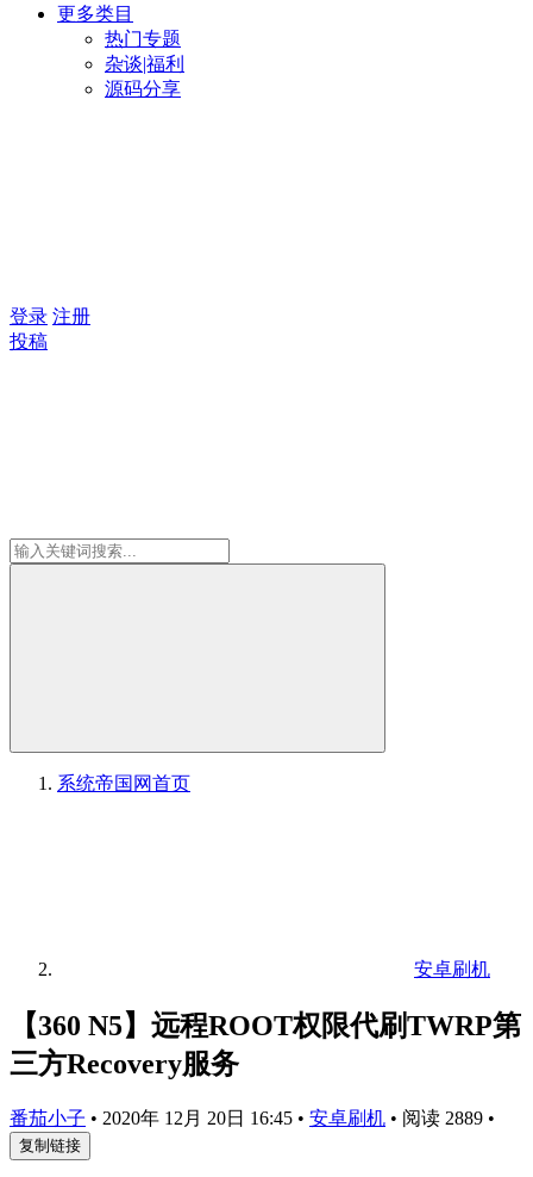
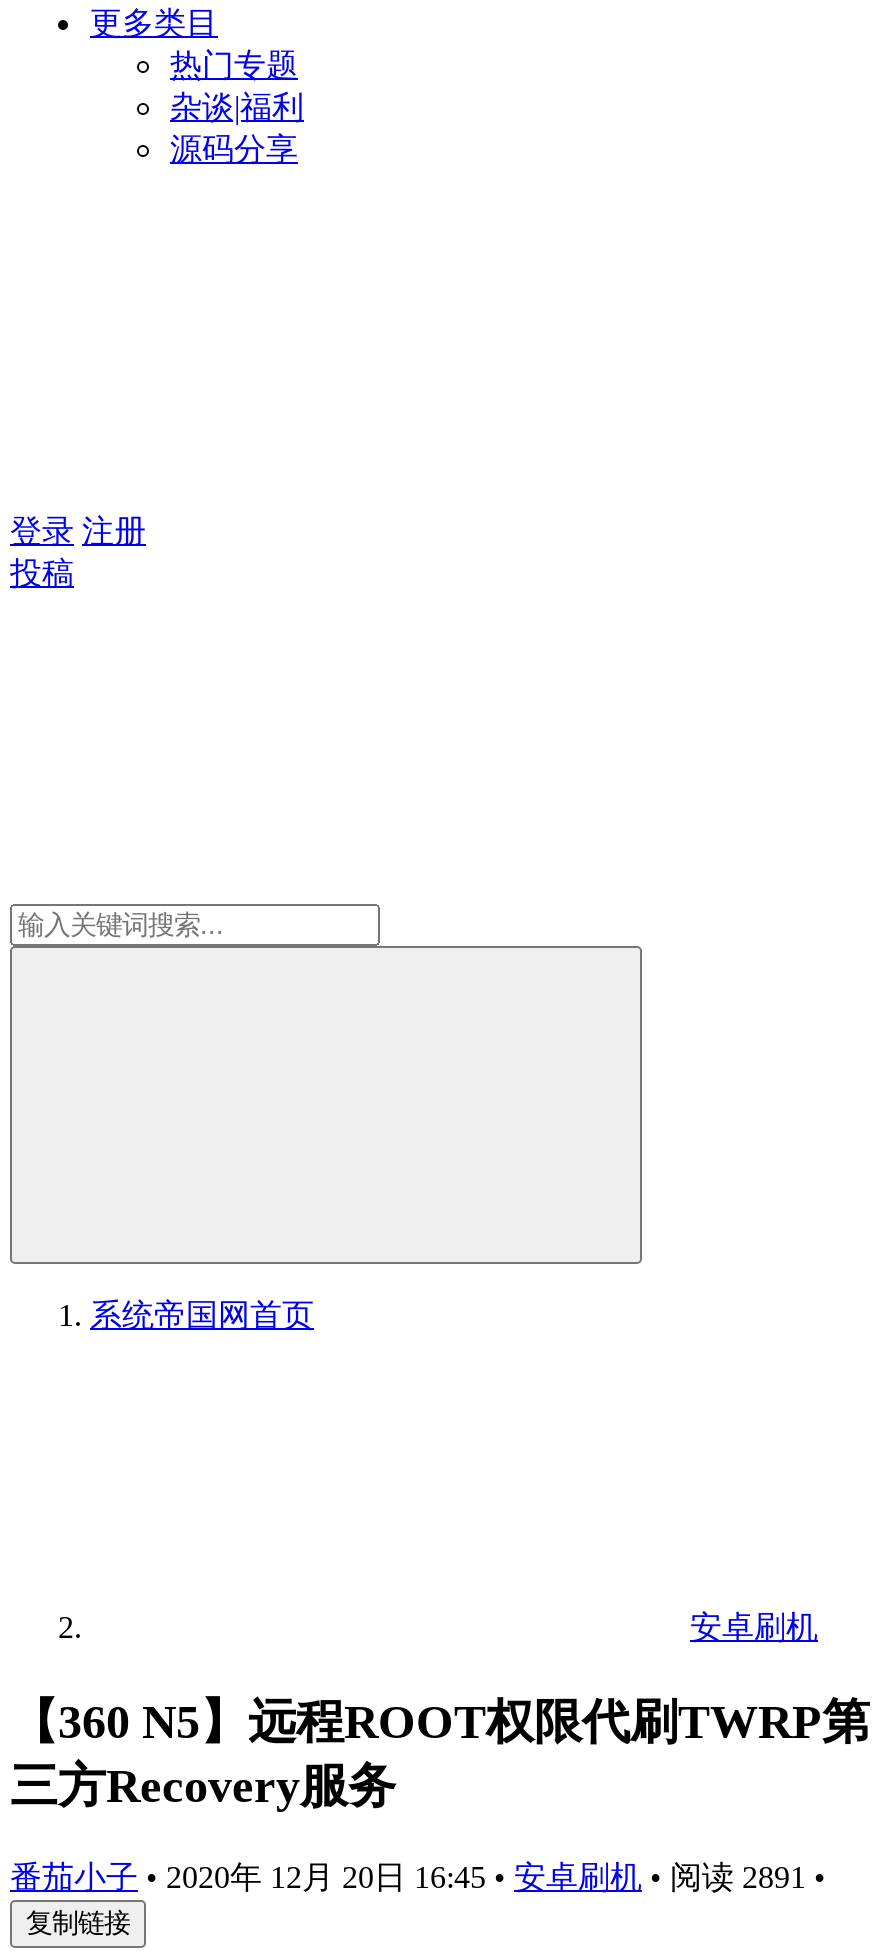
[10,1108,495,1128] 番茄小子 • 2020年 12月 20日 16:45 • 安卓刷机 • 阅读 2889 • -> [10,1860,826,1894] 番茄小子 • 2020年 12月 20日 16:45 • 安卓刷机 • 阅读 2891 •

